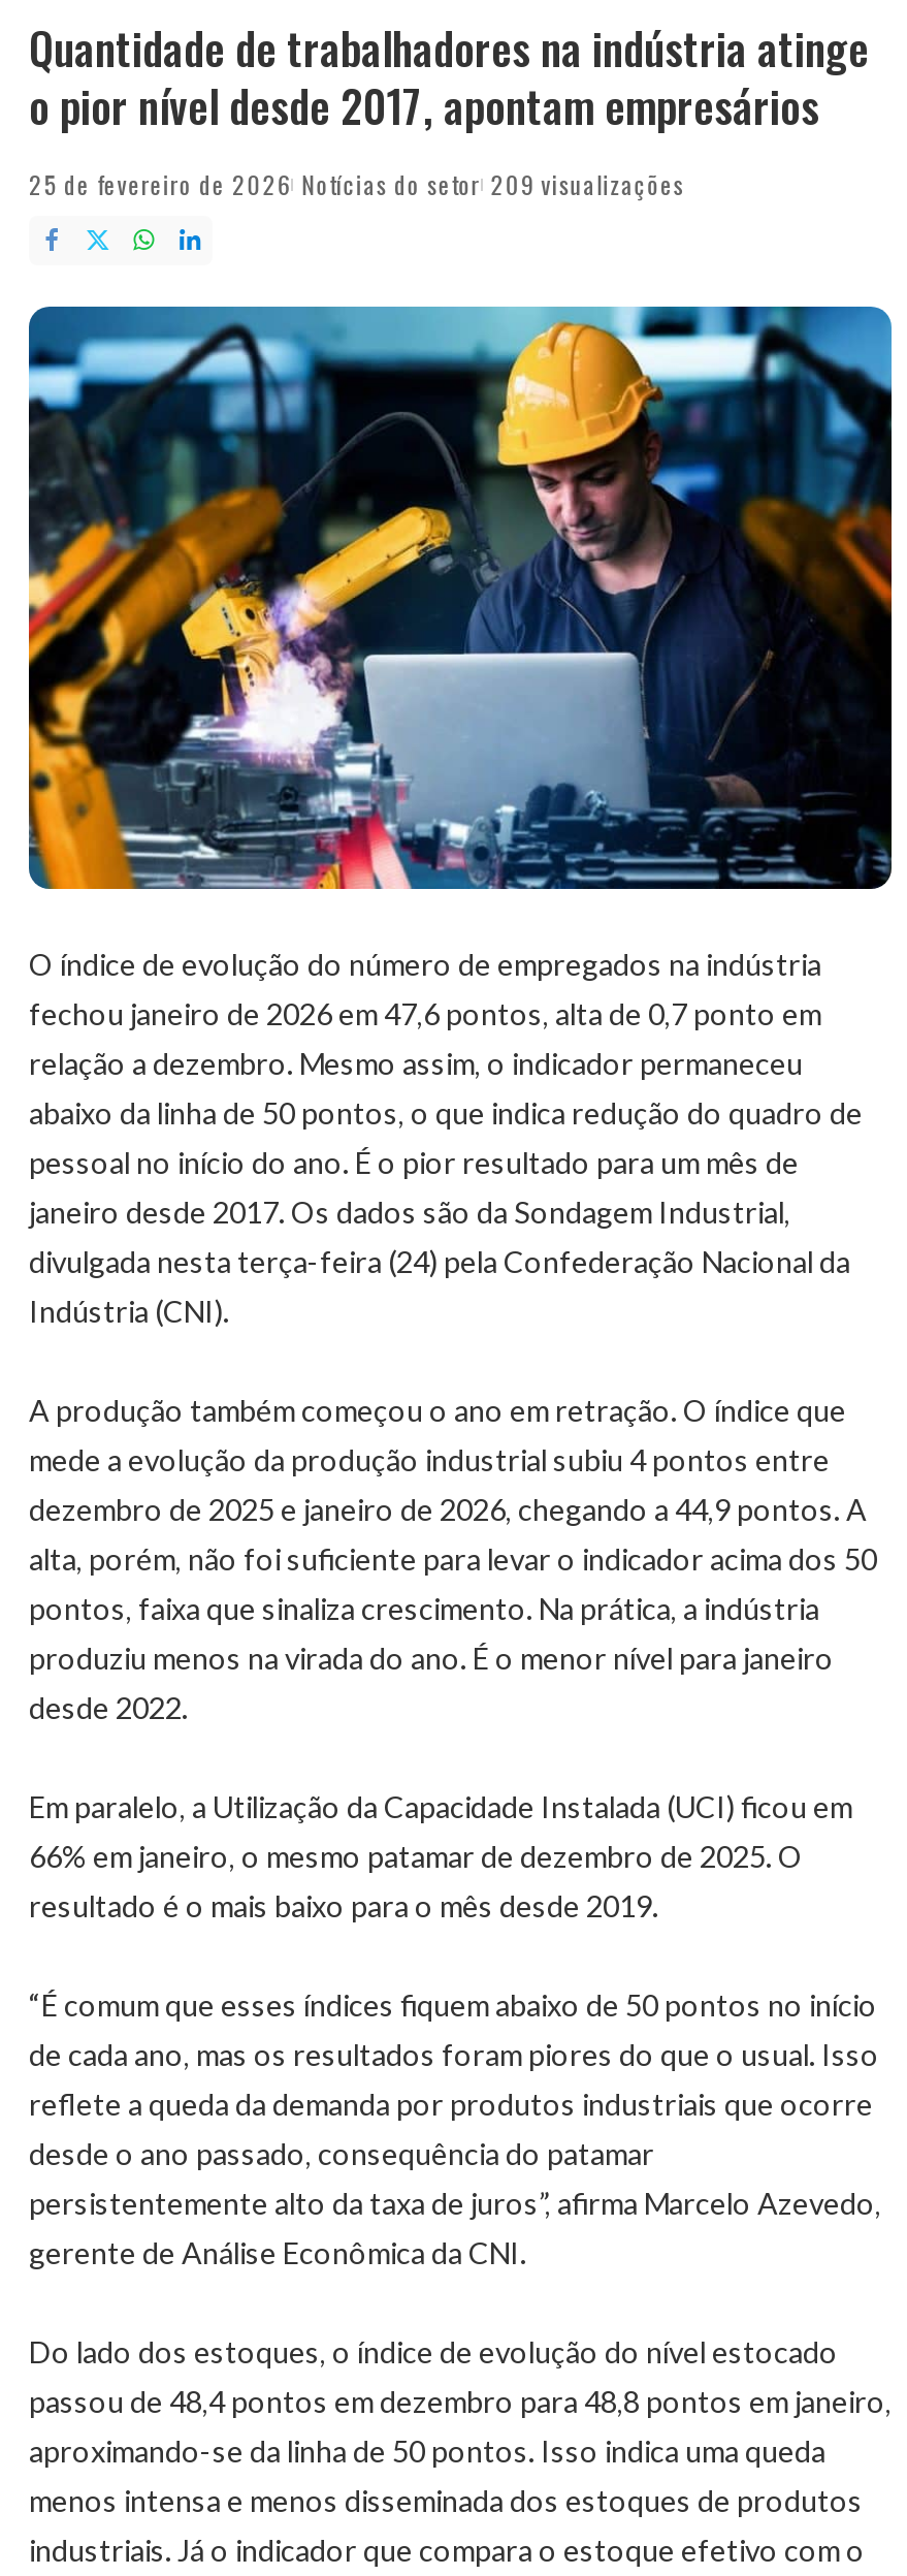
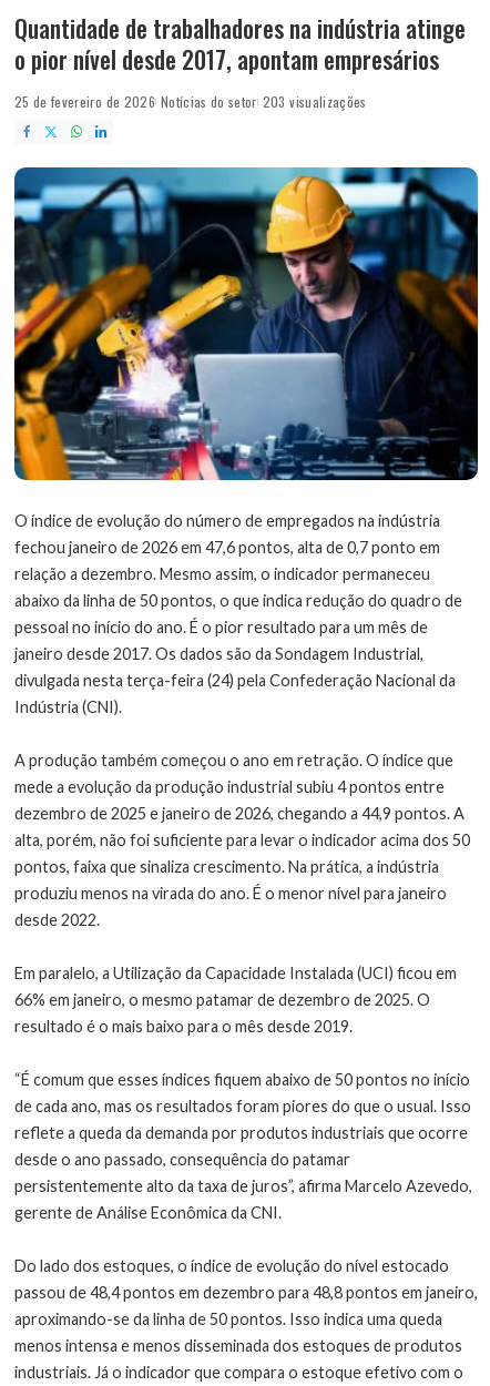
[29,166,684,201] 25 de fevereiro de 2026 Notícias do setor 209 visualizações -> [14,92,367,111] 25 de fevereiro de 2026 Notícias do setor 203 visualizações

